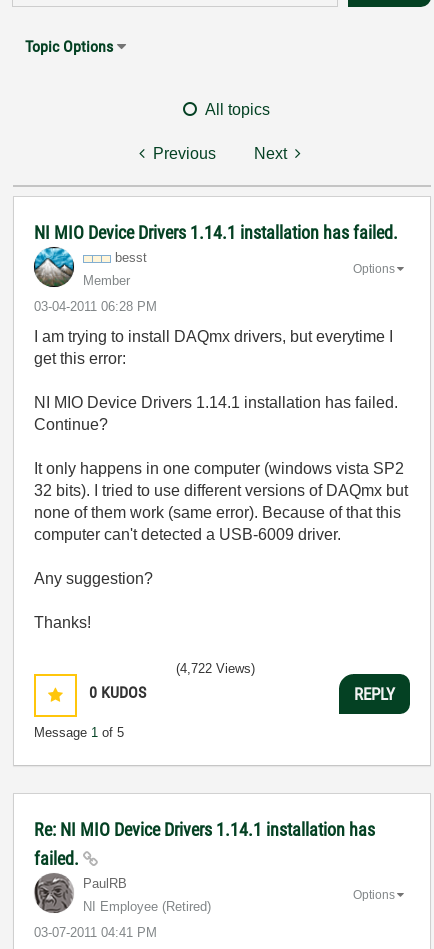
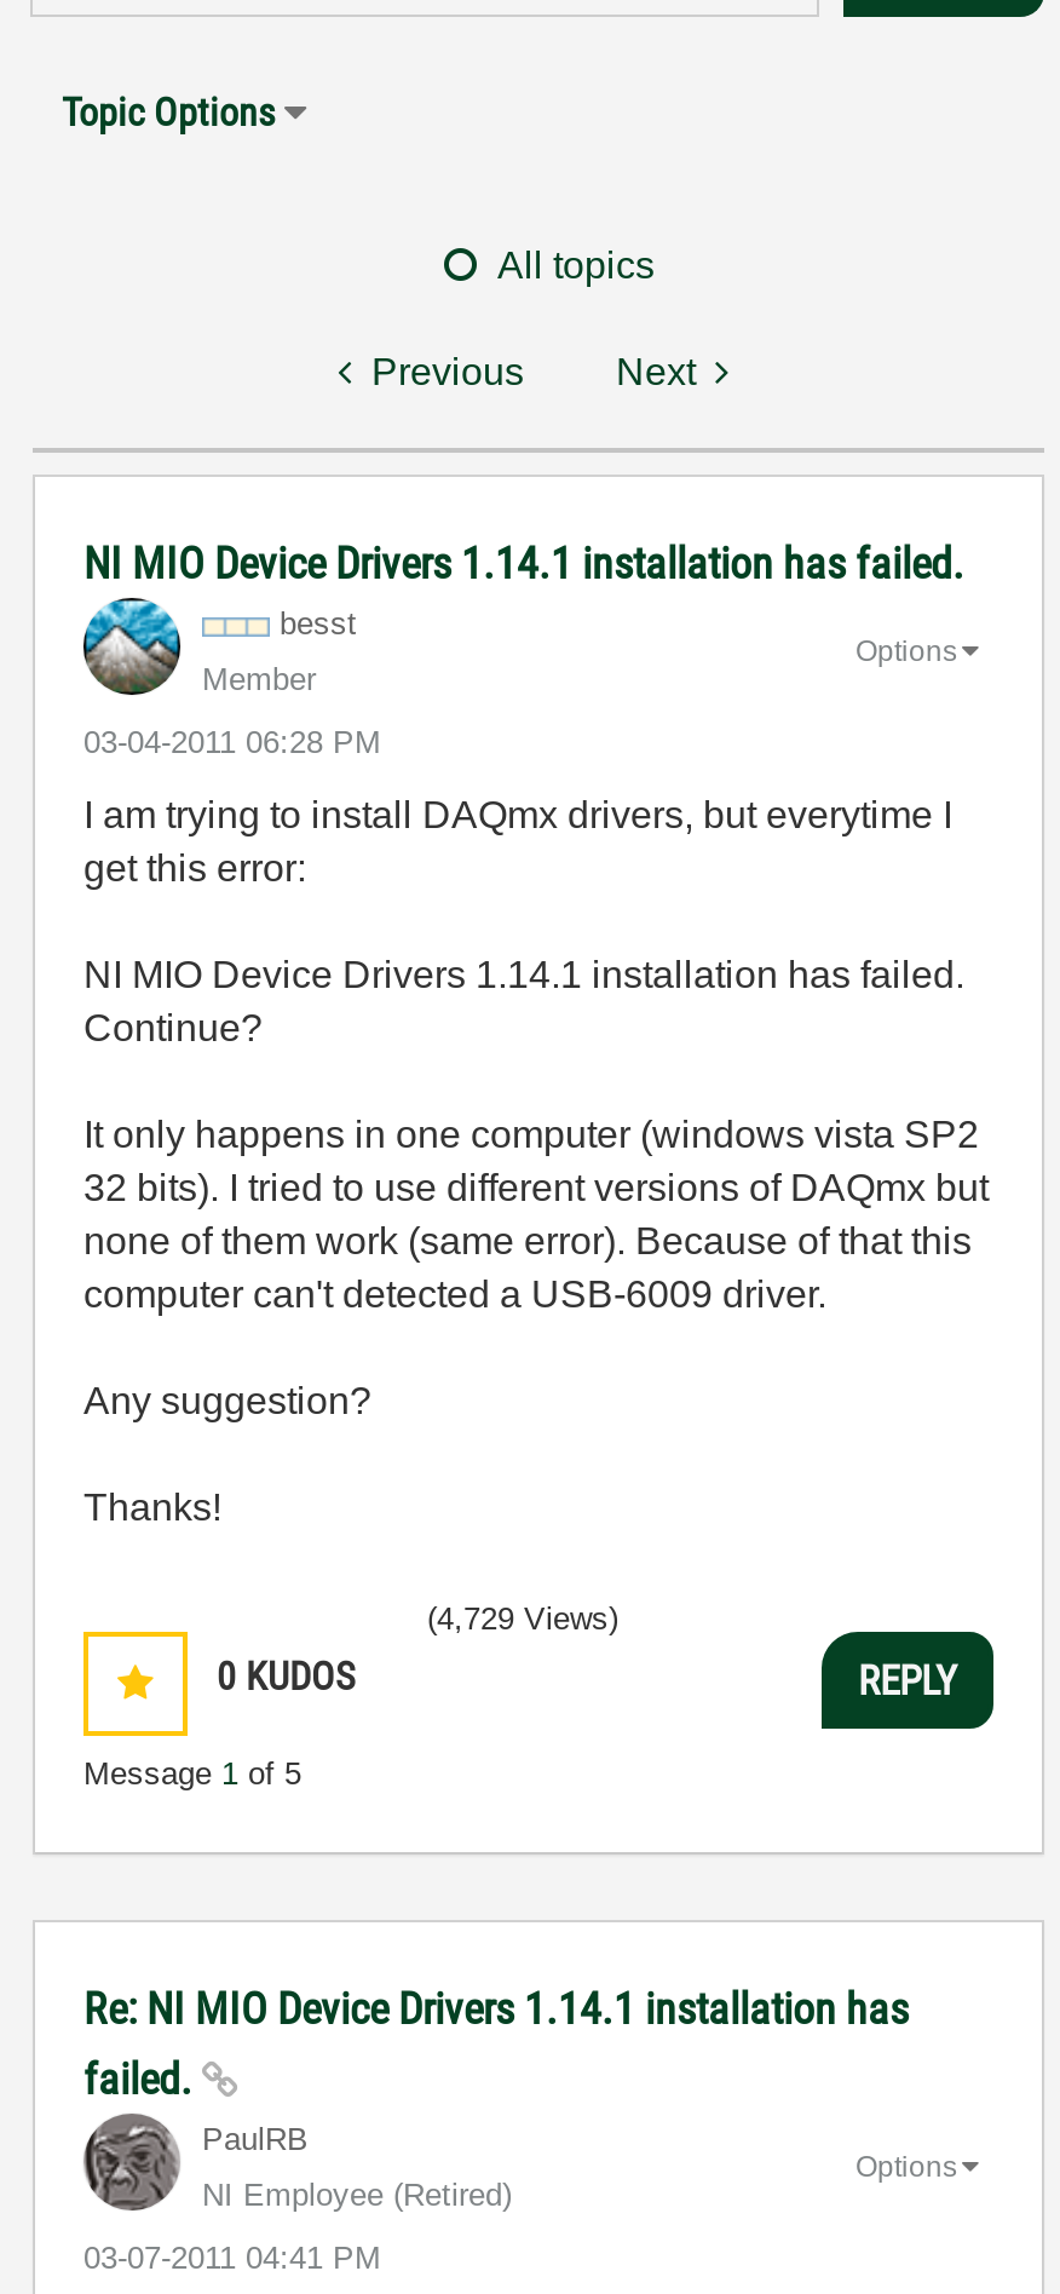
[176,661,255,676] (4,722 Views) -> [427,1600,618,1637] (4,729 Views)

